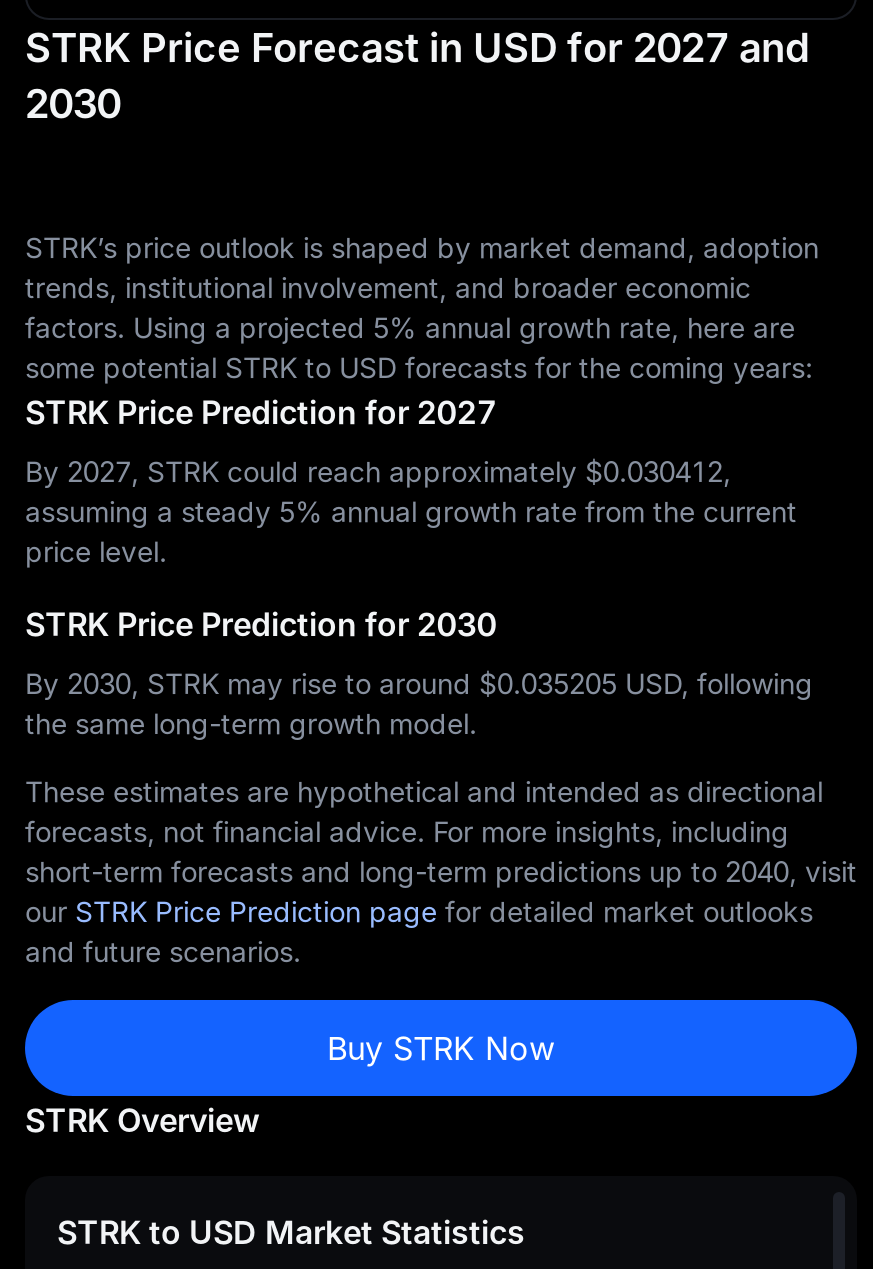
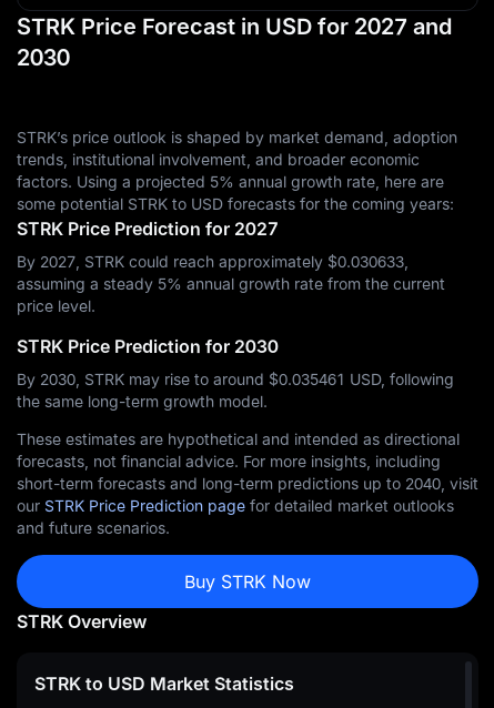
[25,455,731,489] By 2027, STRK could reach approximately $0.030412, -> [17,252,409,271] By 2027, STRK could reach approximately $0.030633,
[25,667,813,701] By 2030, STRK may rise to around $0.035205 USD, following -> [17,370,454,389] By 2030, STRK may rise to around $0.035461 USD, following

